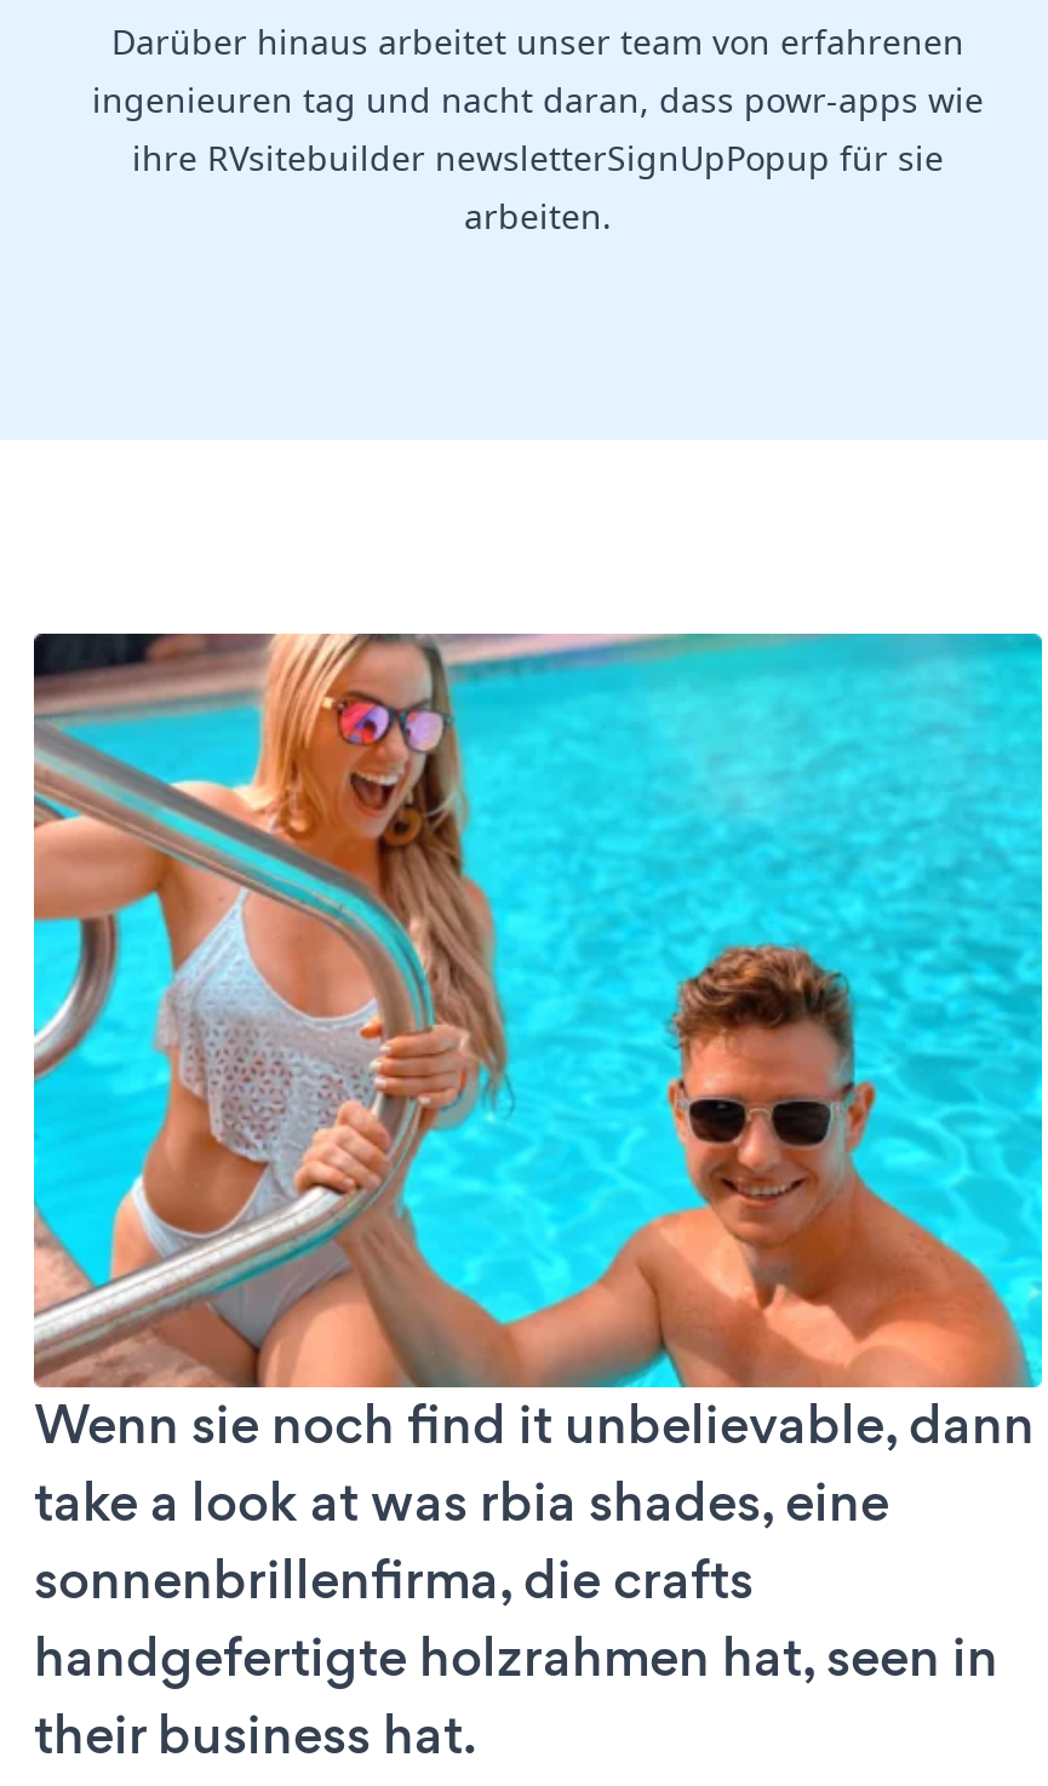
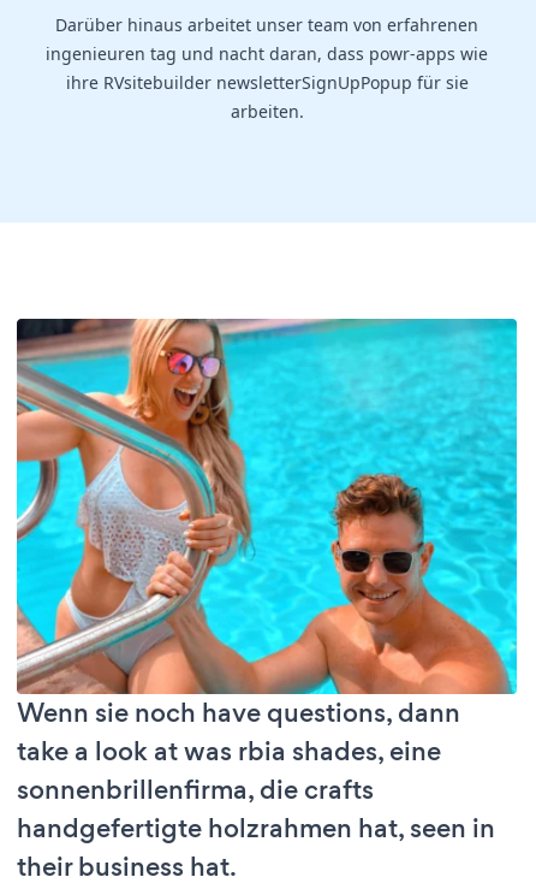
[34,1388,1035,1463] Wenn sie noch find it unbelievable, dann -> [17,694,460,731] Wenn sie noch have questions, dann

